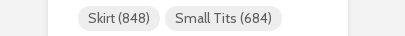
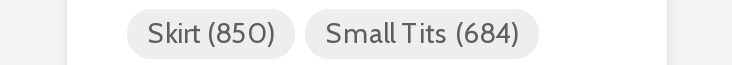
[88,9,272,27] Skirt (848) Small Tits (684) -> [147,15,519,51] Skirt (850) Small Tits (684)

